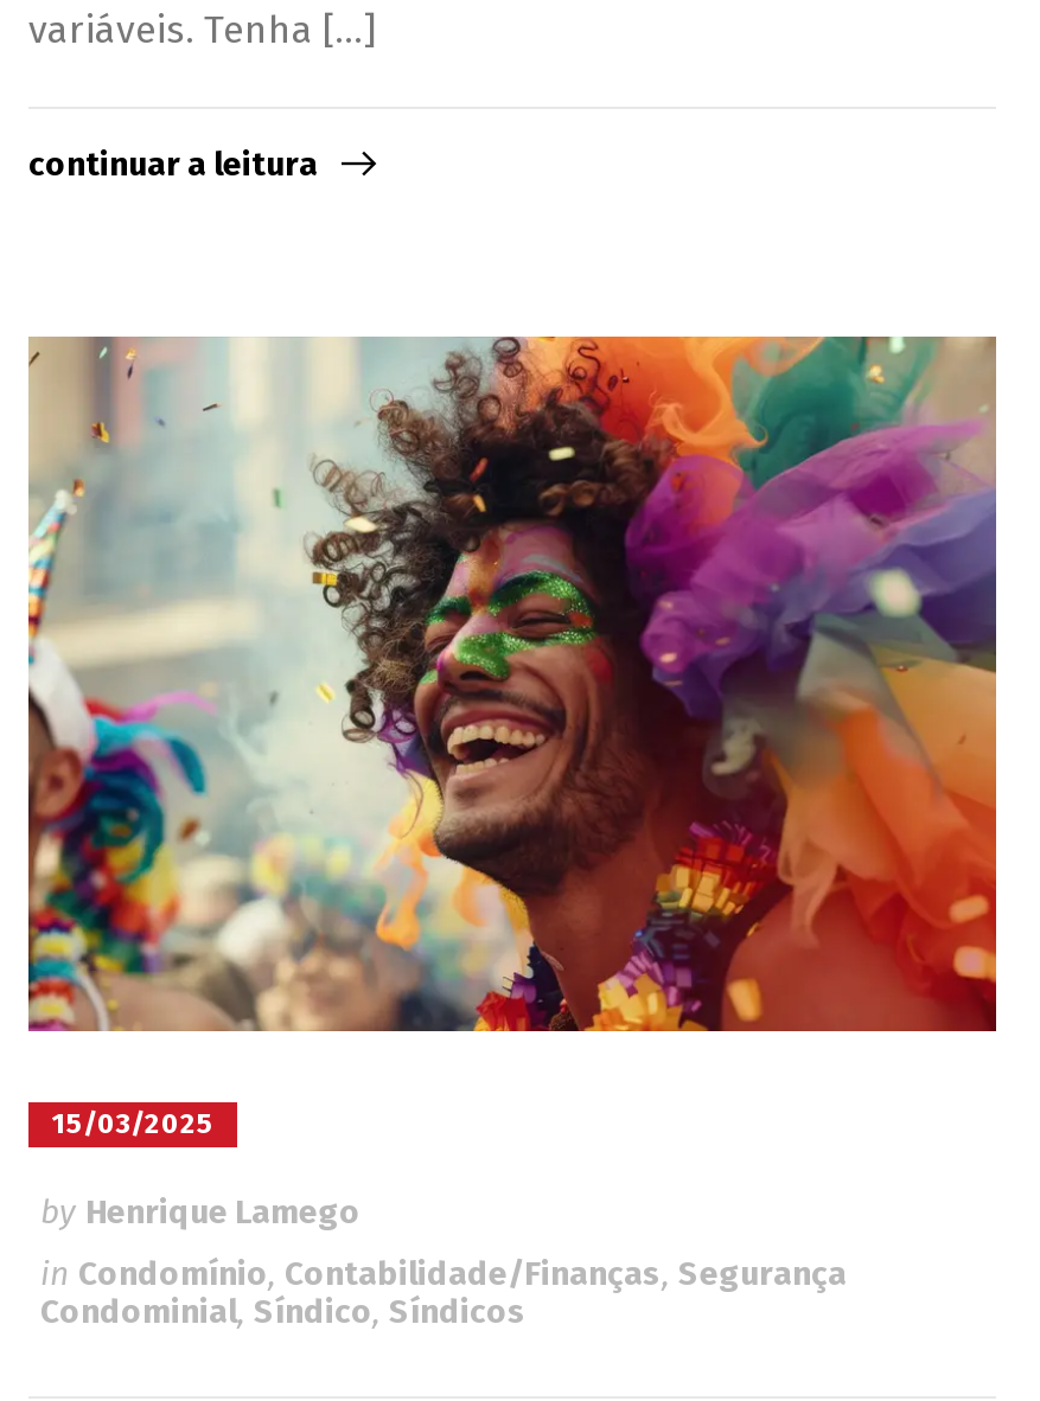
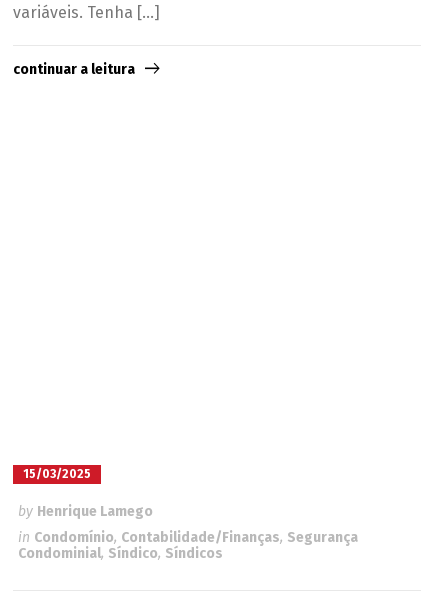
[26,334,998,1034] [image] -> none

